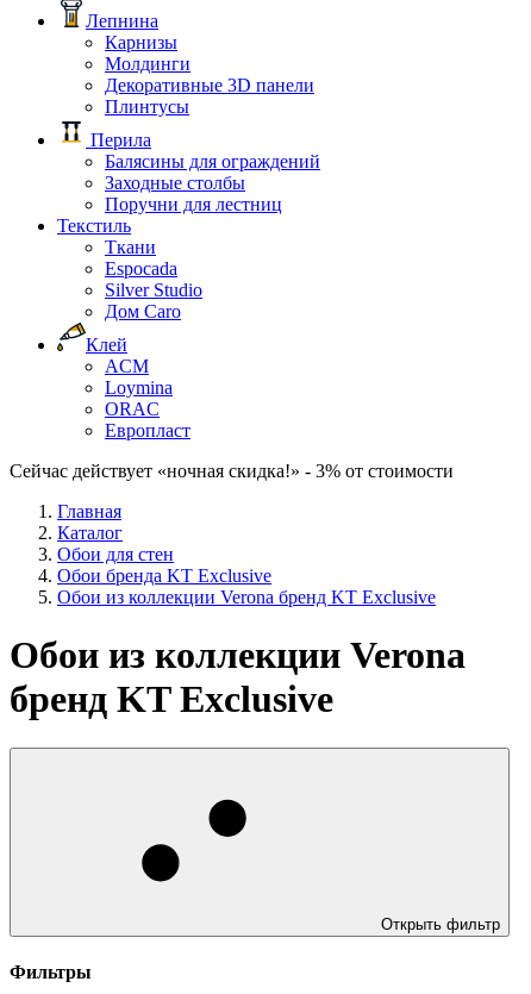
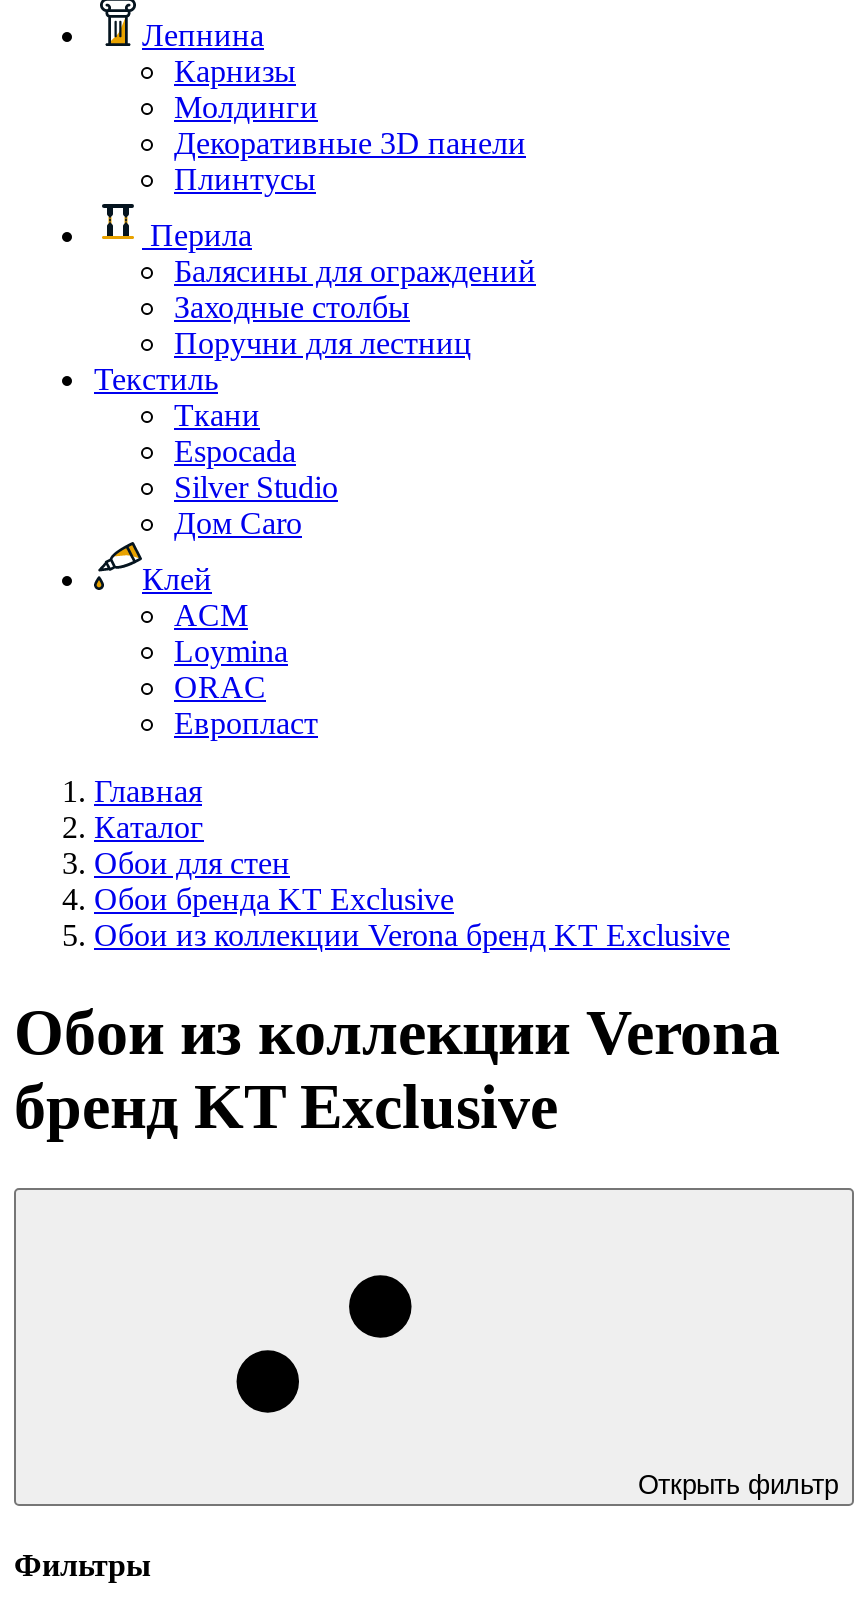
[10,461,454,481] Сейчас действует «ночная скидка!» - 3% от стоимости -> none

